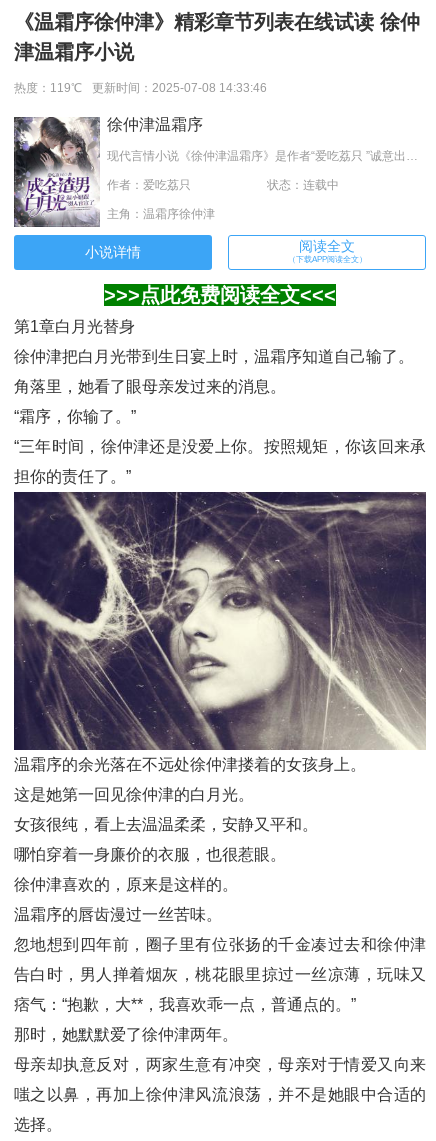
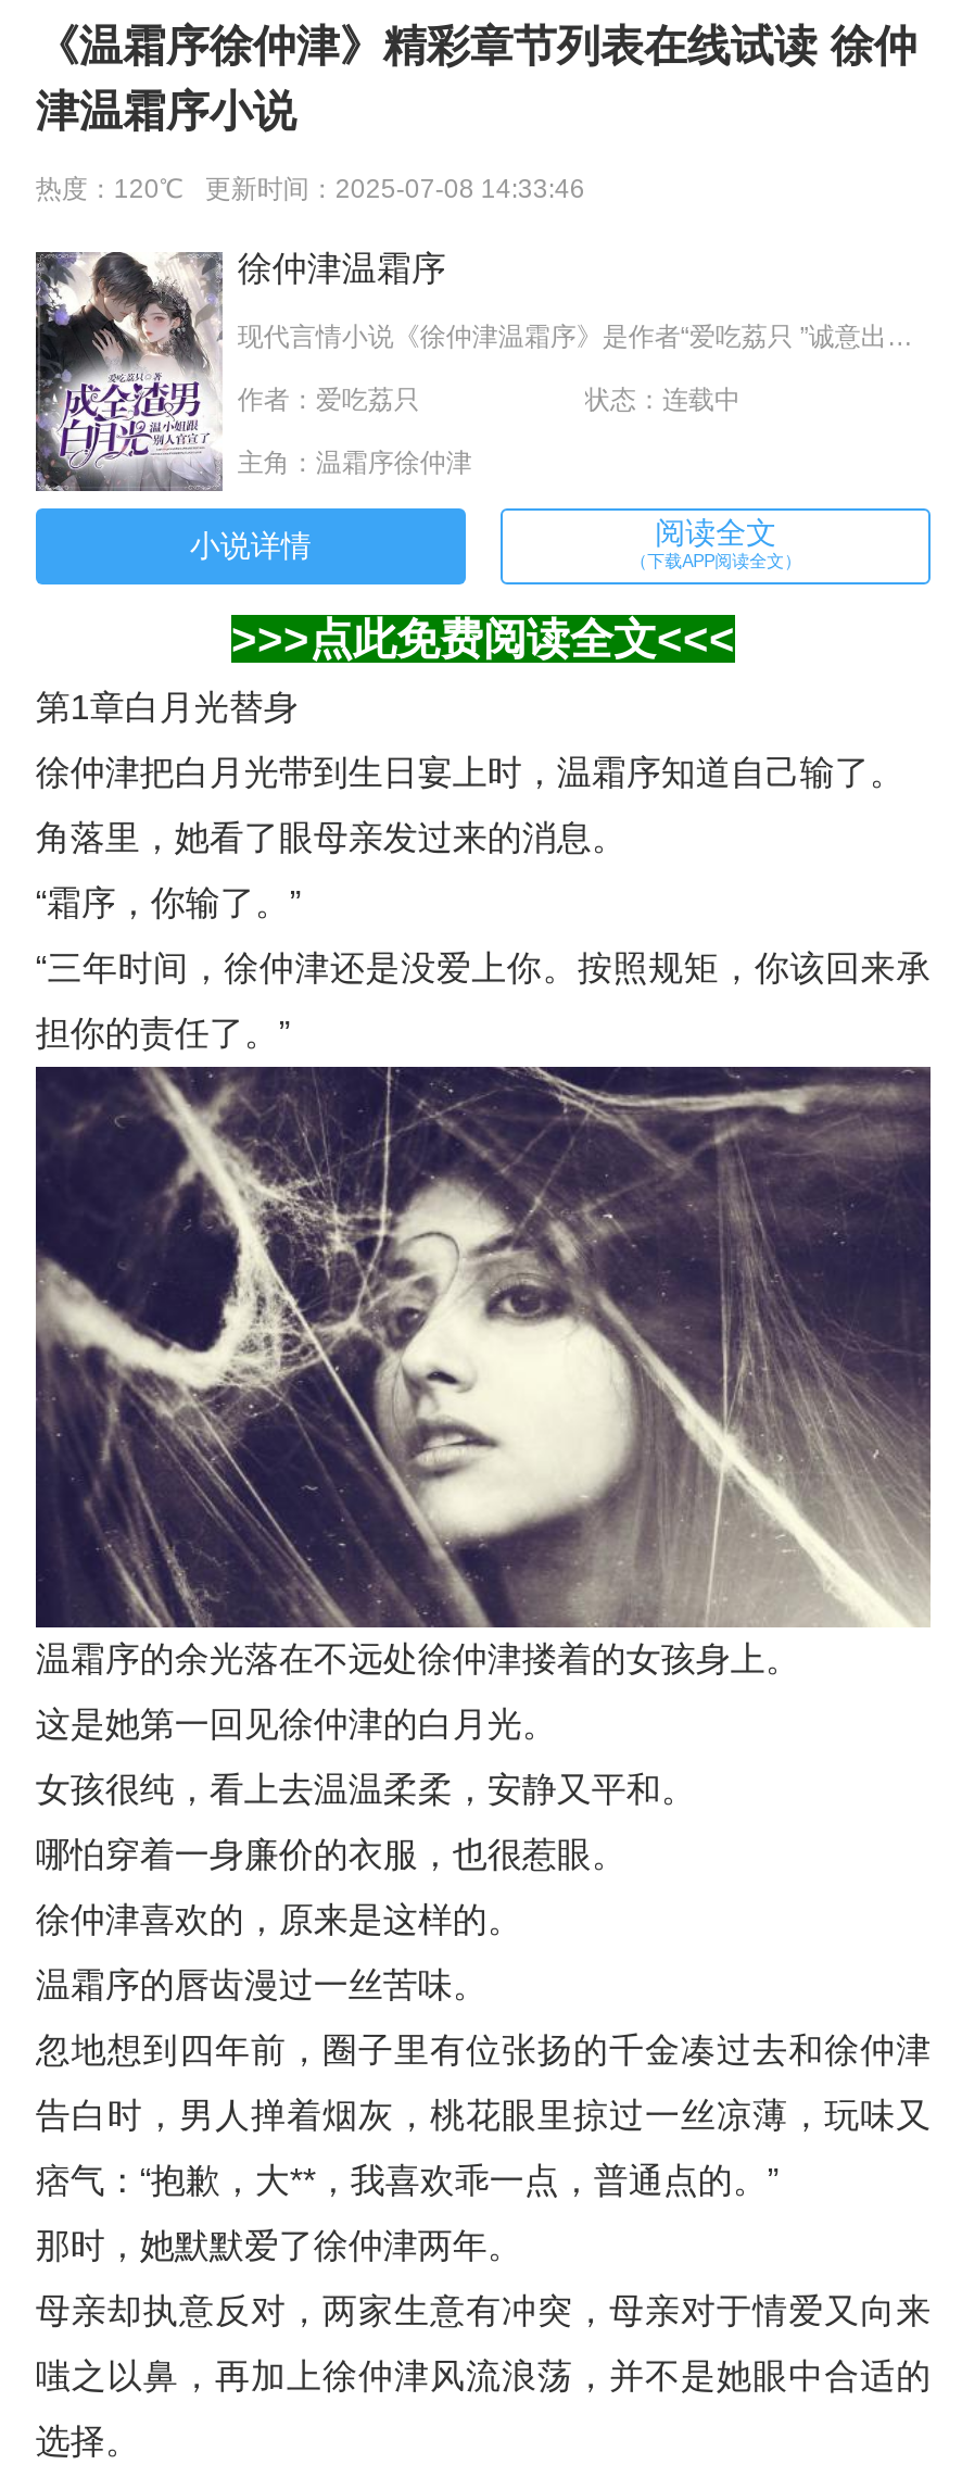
[14,81,267,95] 热度：119℃ 更新时间：2025-07-08 14:33:46 -> [36,174,585,204] 热度：120℃ 更新时间：2025-07-08 14:33:46

